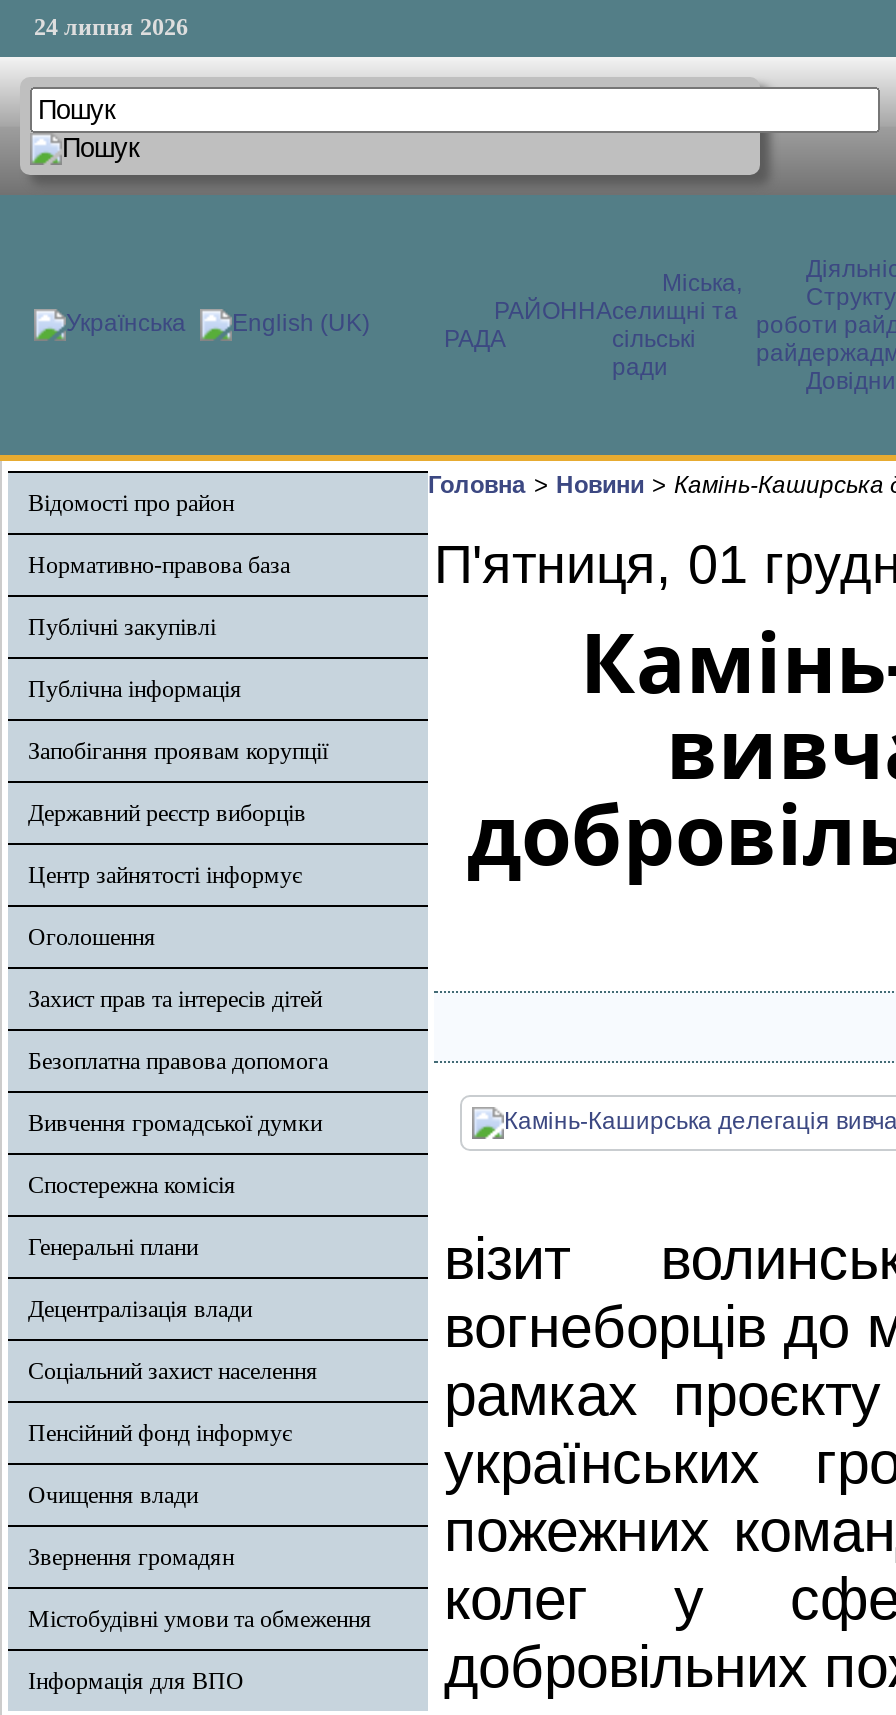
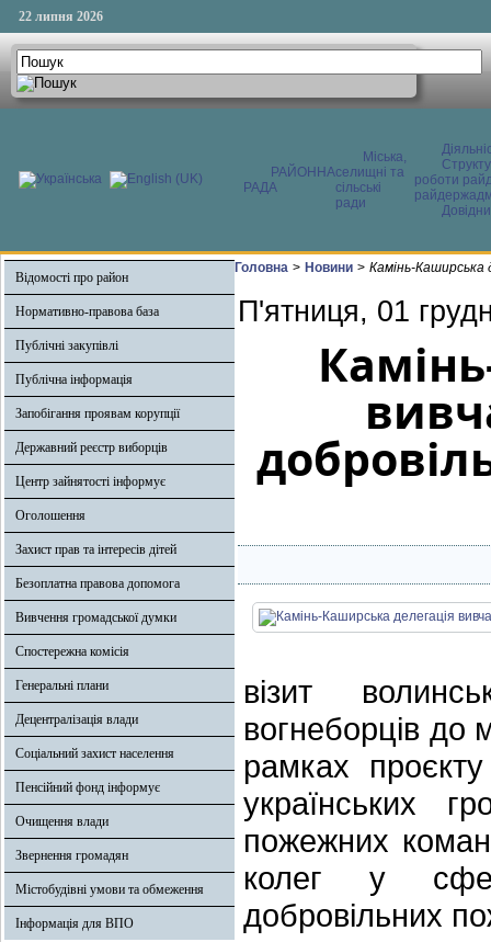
[34,13,188,41] 24 липня 2026 -> [19,9,103,24] 22 липня 2026

